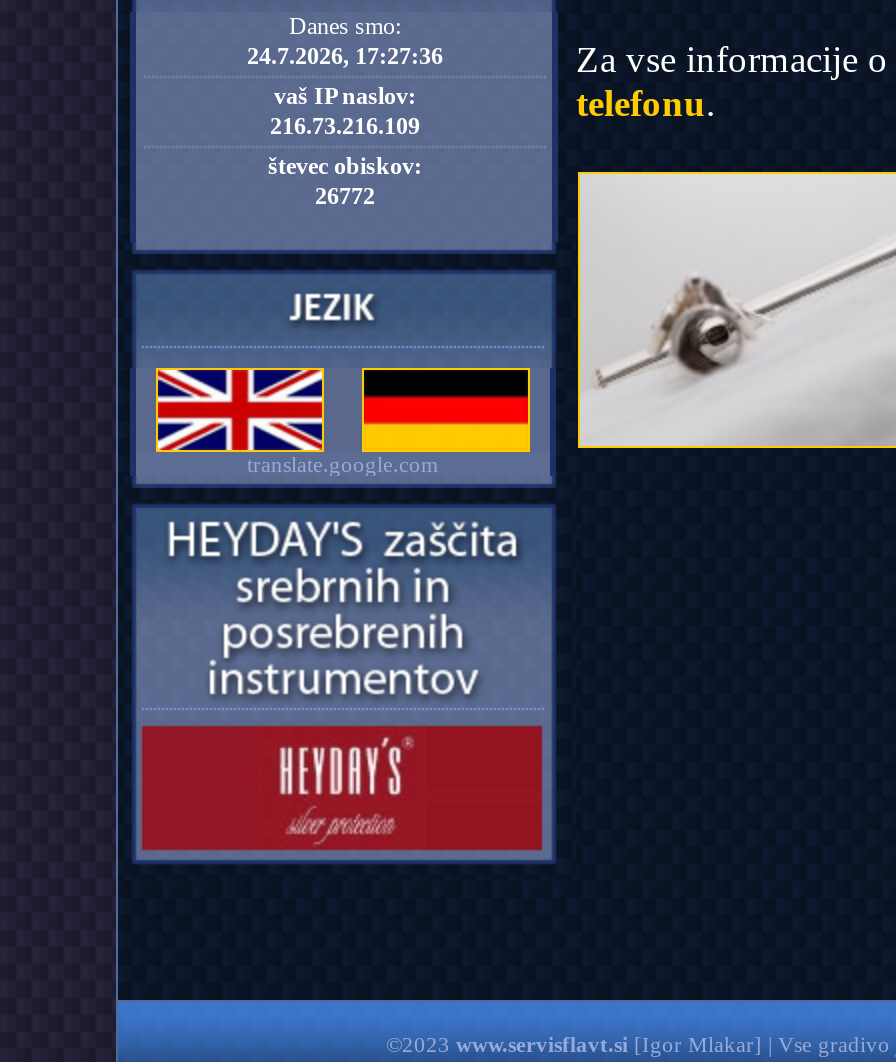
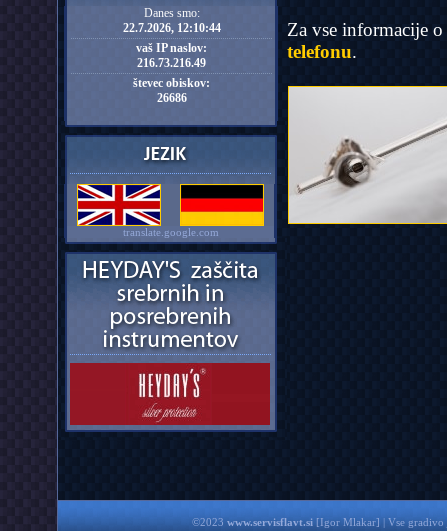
[247,42,443,70] 24.7.2026, 17:27:36 -> [122,21,220,35] 22.7.2026, 12:10:44
[270,112,420,140] 216.73.216.109 -> [137,56,206,70] 216.73.216.49
[315,182,375,210] 26772 -> [156,91,186,105] 26686

